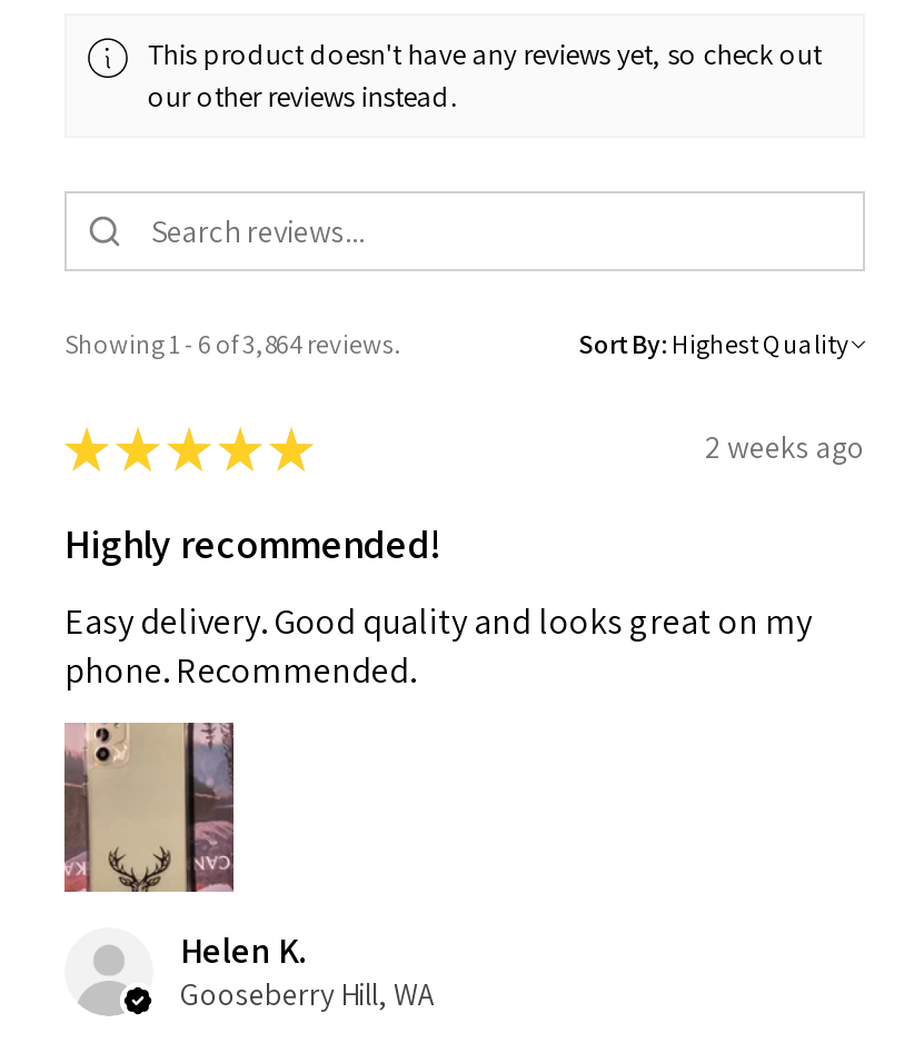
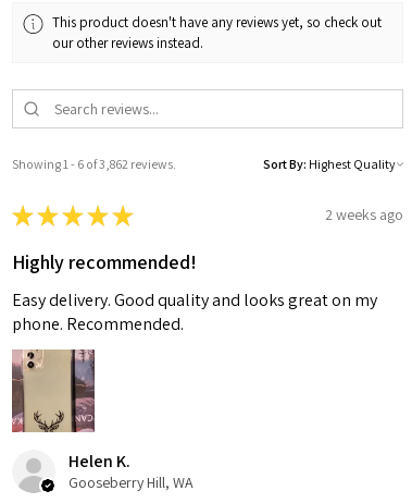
[64,326,400,360] Showing 1 - 6 of 3,864 reviews. -> [12,155,176,172] Showing 1 - 6 of 3,862 reviews.

